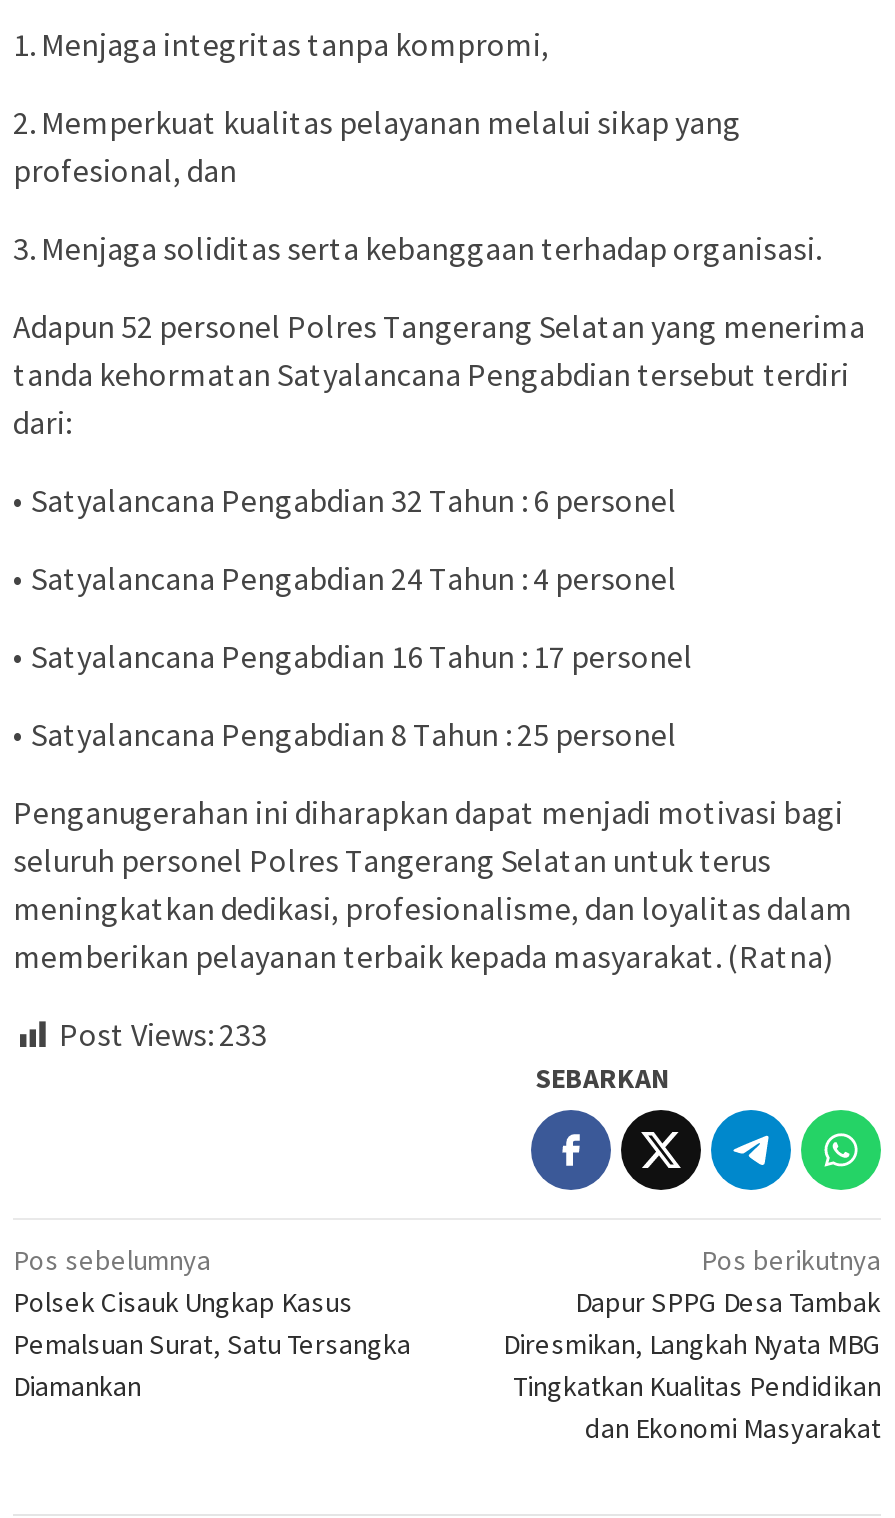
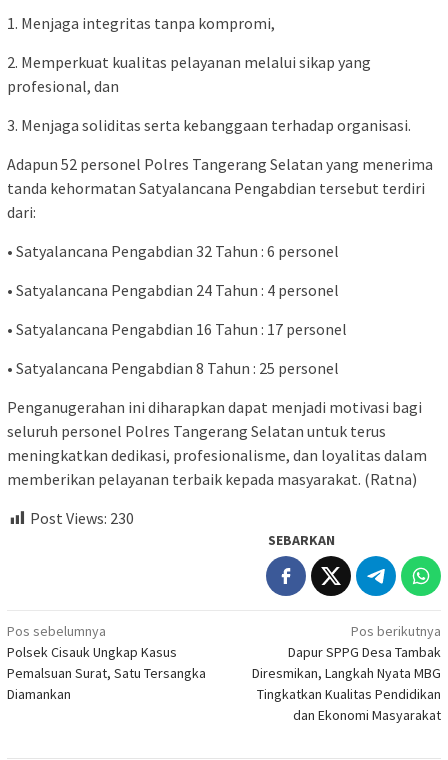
[59,1014,267,1054] Post Views: 233 -> [30,508,134,528] Post Views: 230

